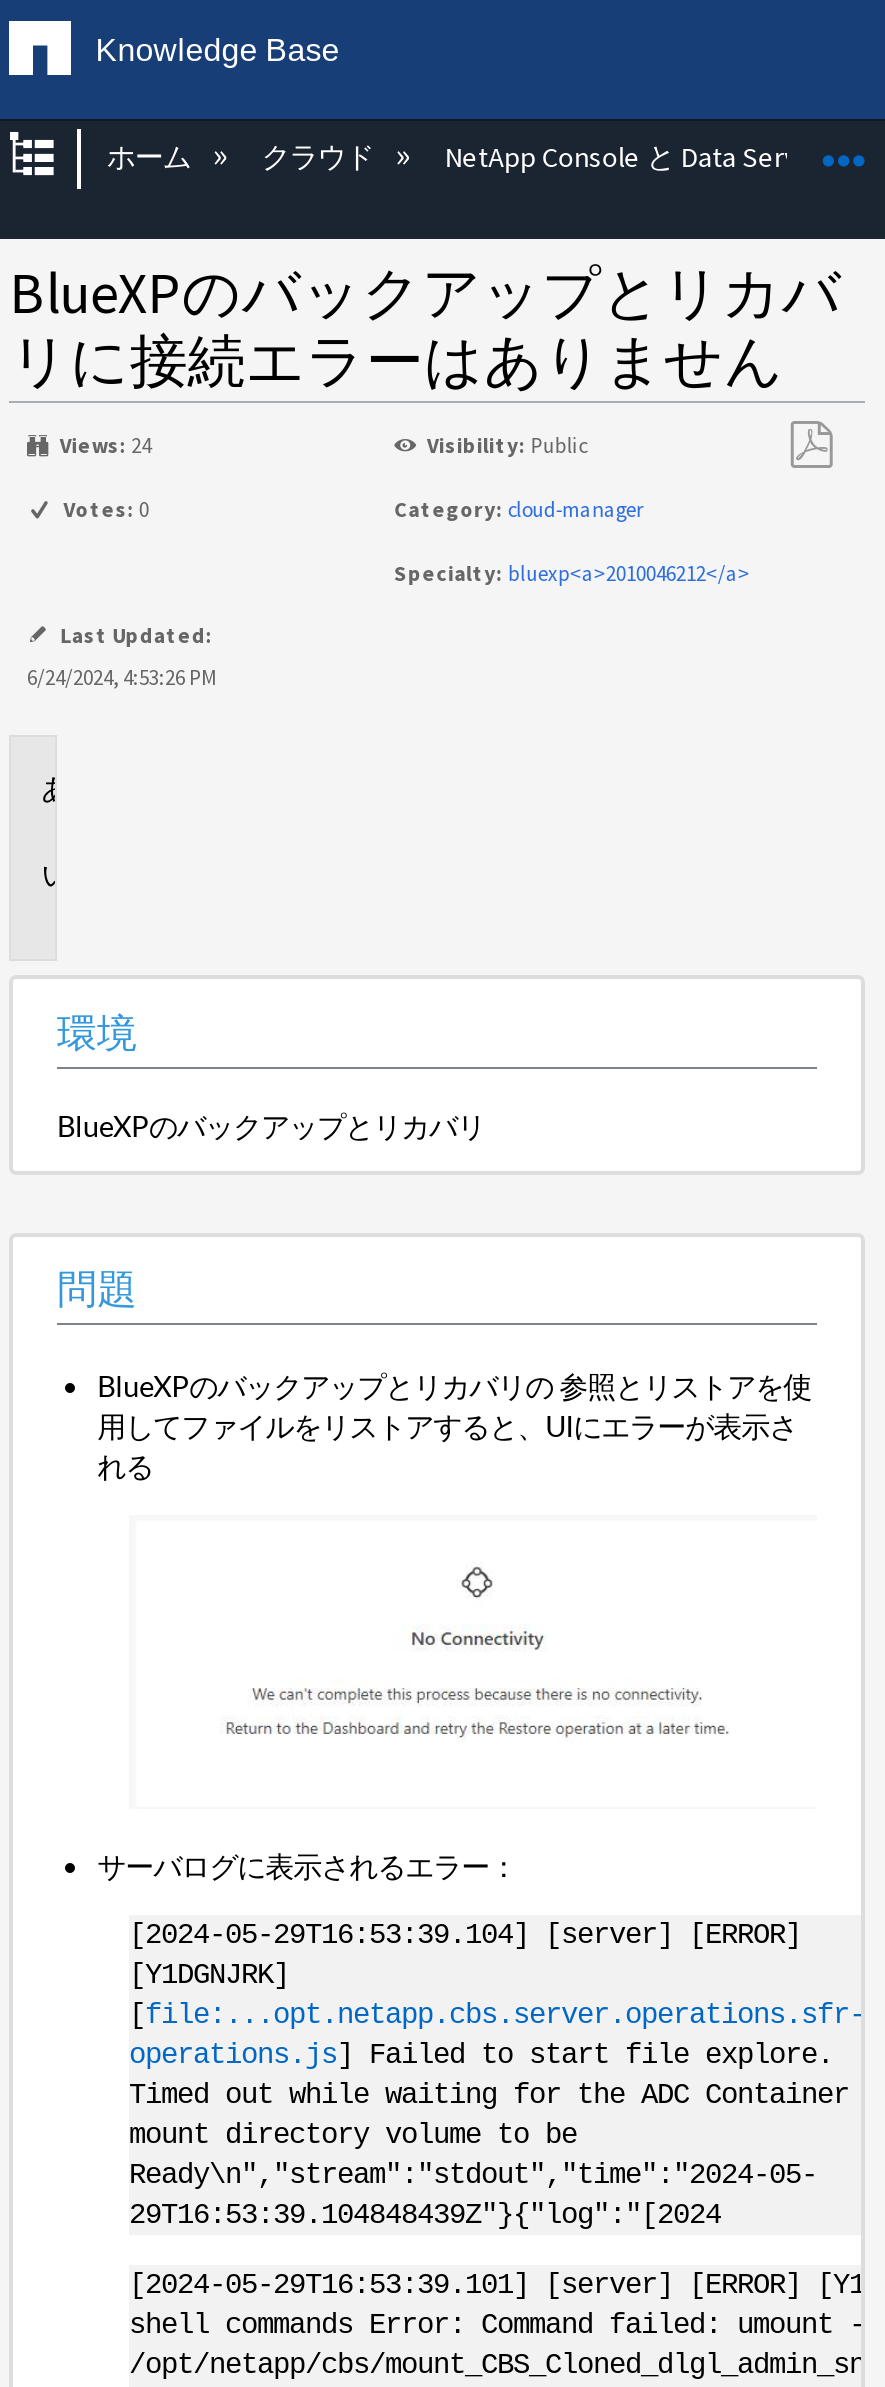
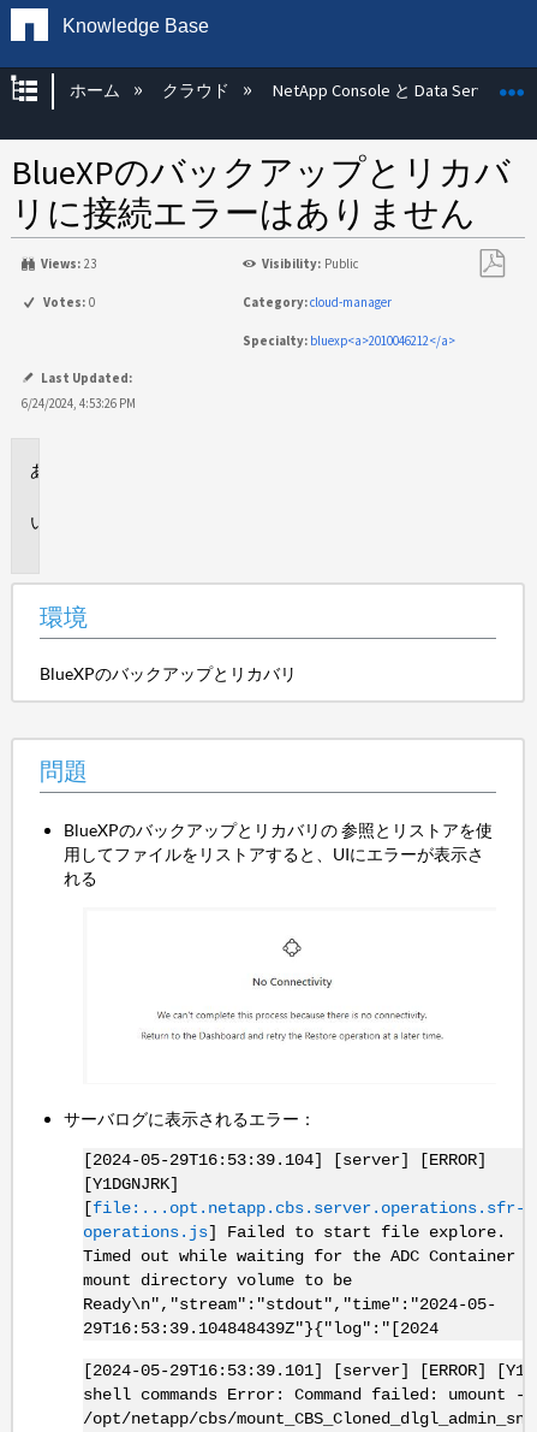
[60,431,151,459] Views: 24 -> [41,255,96,272] Views: 23

